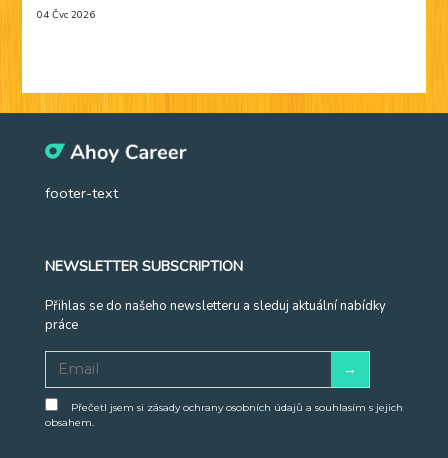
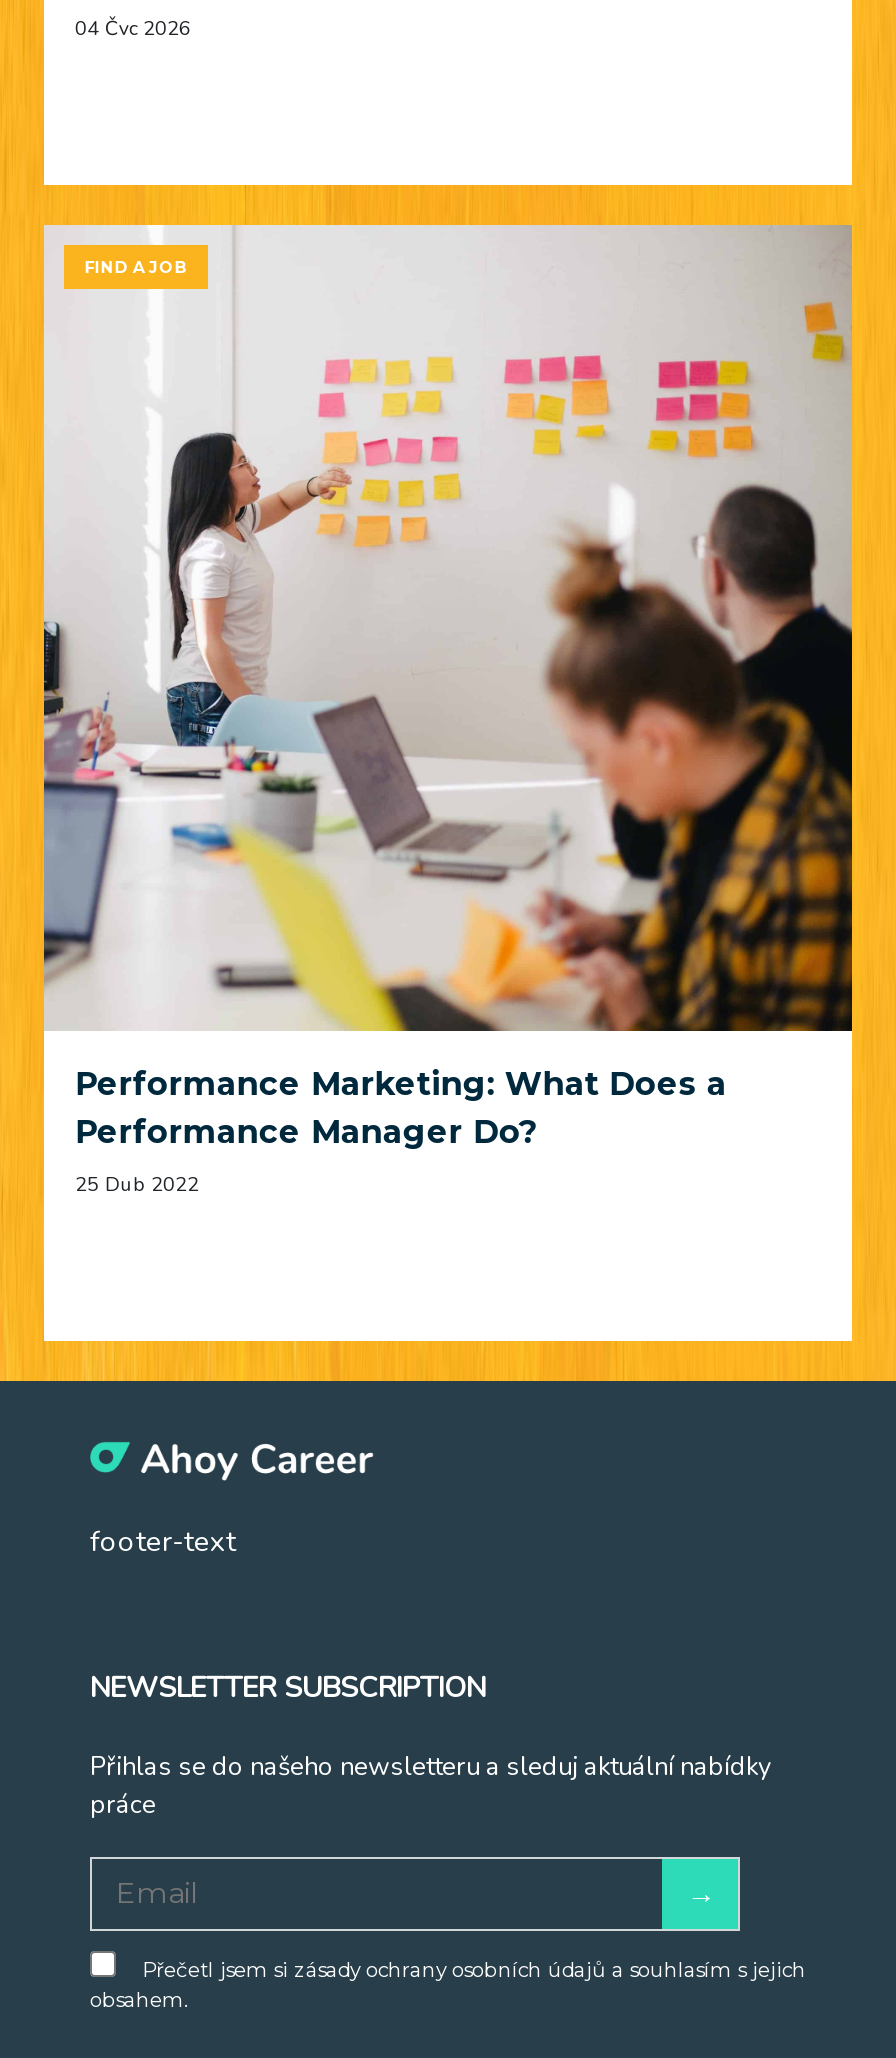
none -> [42,222,854,1034] [image] | FIND A JOB
none -> [75,1066,727,1200] Performance Marketing: What Does a | Performance Manager Do? | 25 Dub 2022

